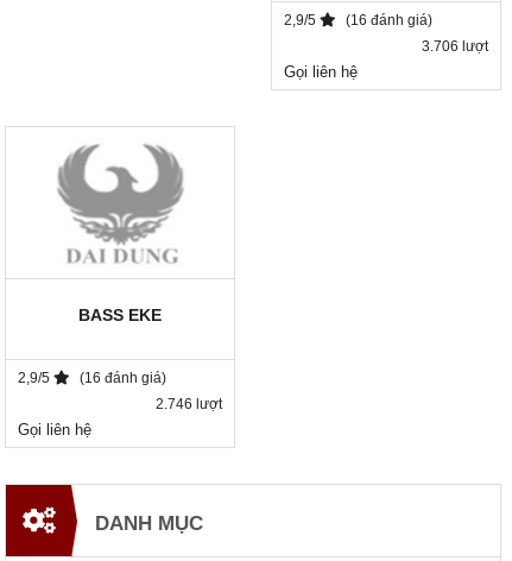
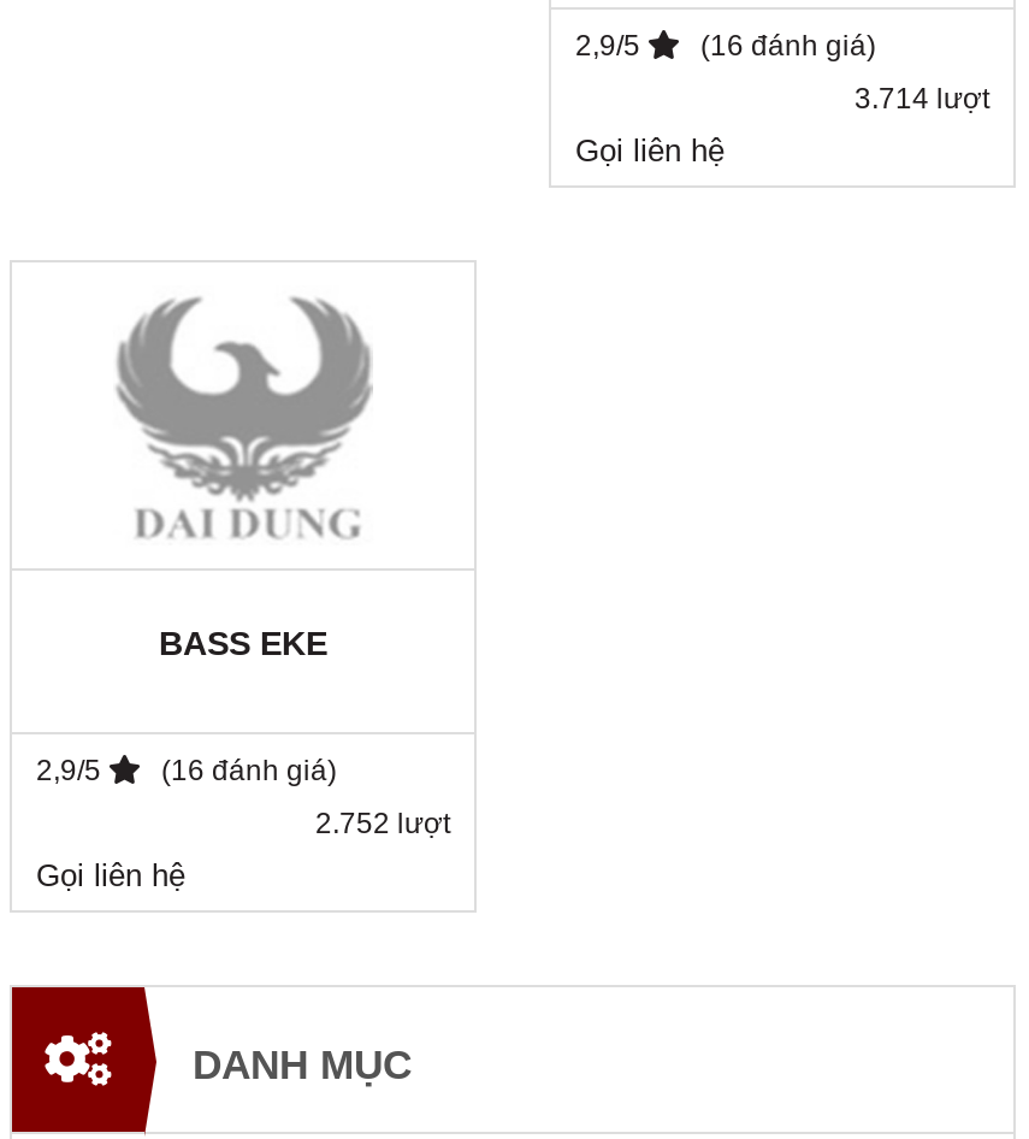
[422,38,488,55] 3.706 lượt -> [854,82,989,115] 3.714 lượt
[156,396,222,413] 2.746 lượt -> [315,807,450,841] 2.752 lượt

